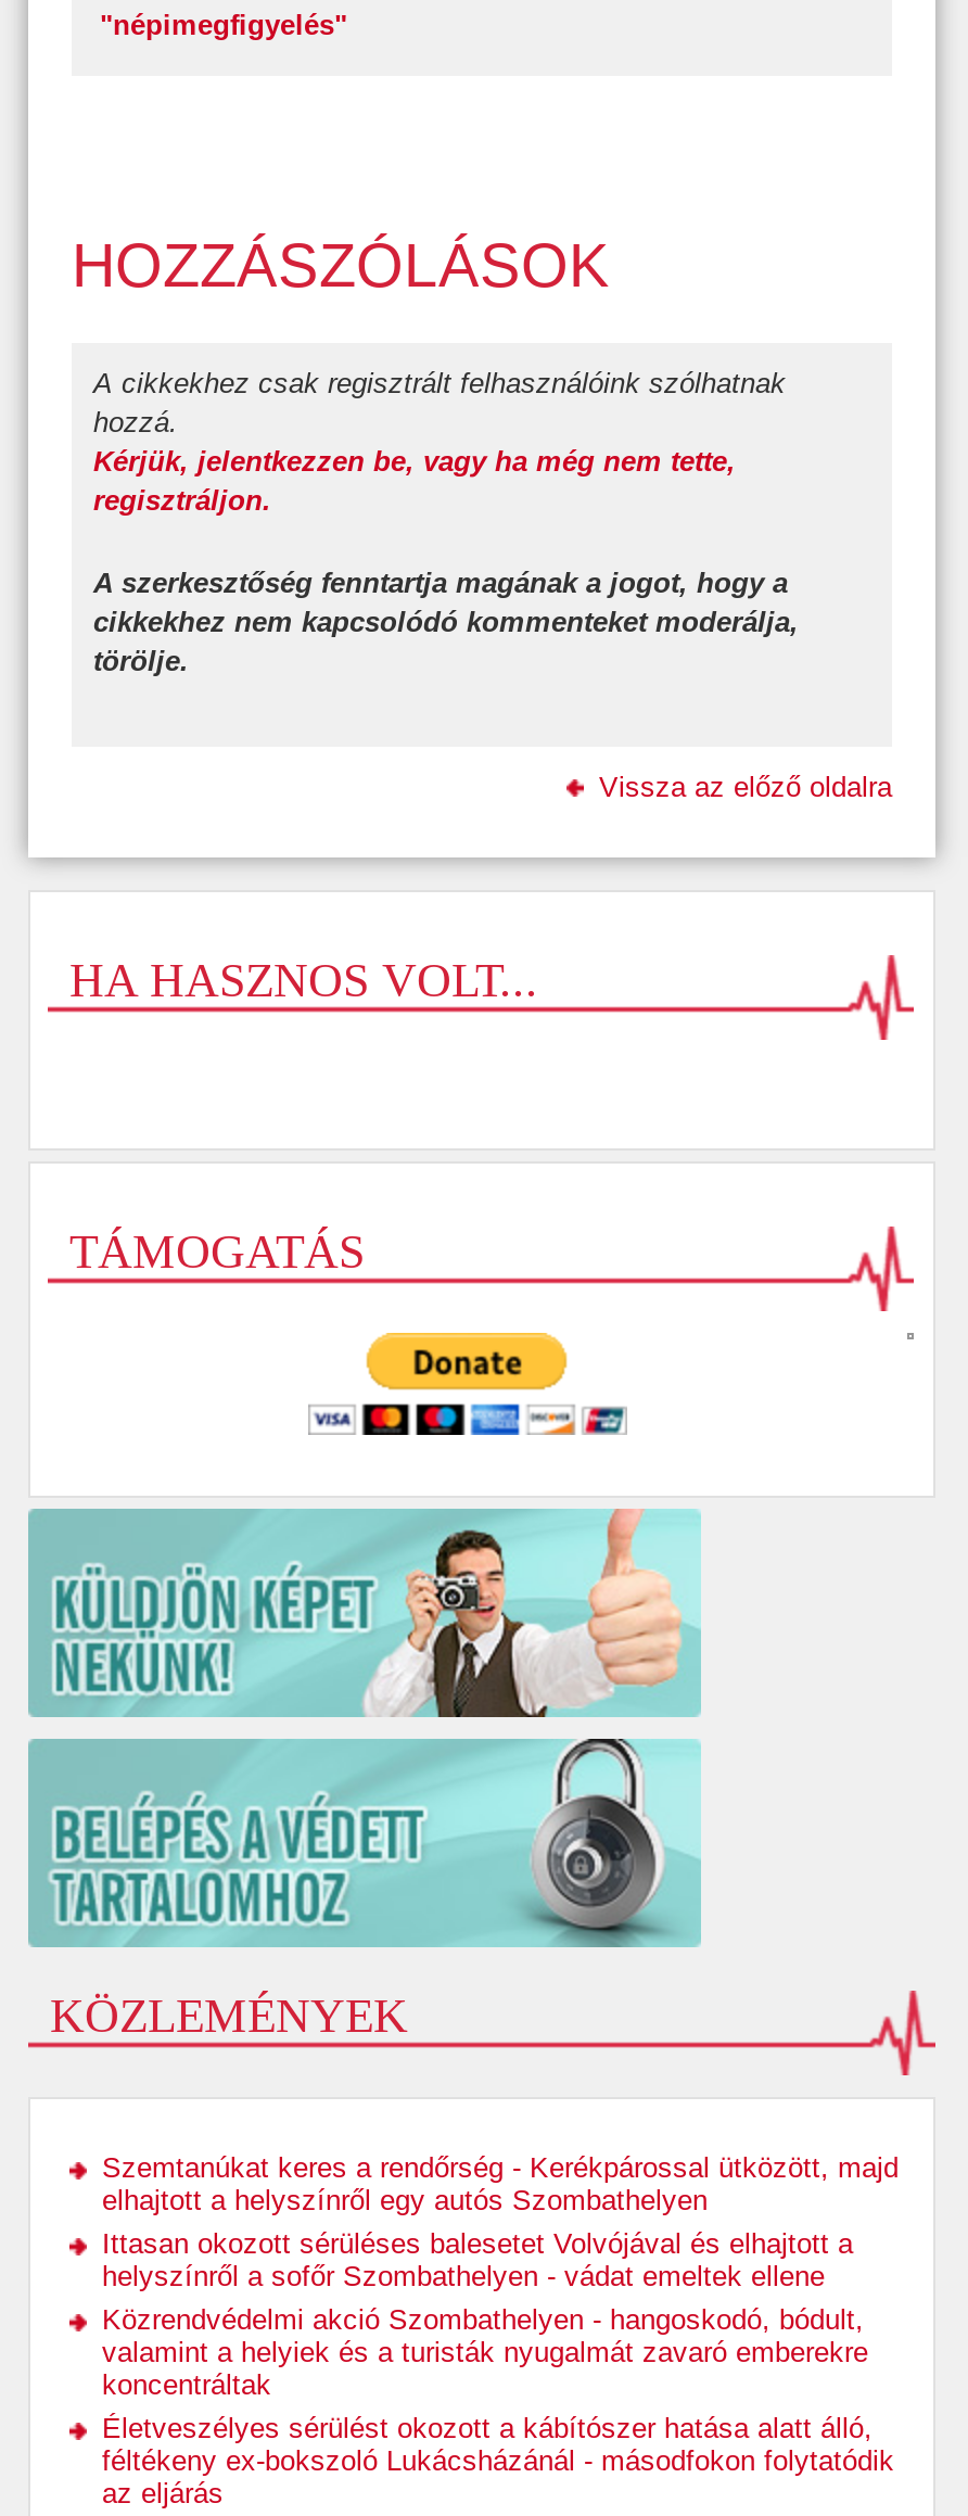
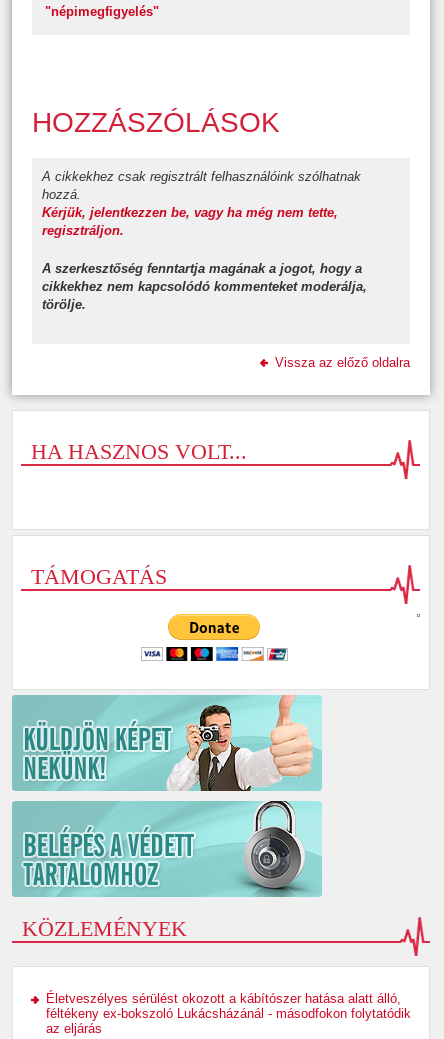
[102,2151,899,2400] Szemtanúkat keres a rendőrség - Kerékpárossal ütközött, majd | elhajtott a helyszínről egy autós Szombathelyen | Ittasan okozott sérüléses balesetet Volvójával és elhajtott a | helyszínről a sofőr Szombathelyen - vádat emeltek ellene | Közrendvédelmi akció Szombathelyen - hangoskodó, bódult, | valamint a helyiek és a turisták nyugalmát zavaró emberekre | koncentráltak -> none

